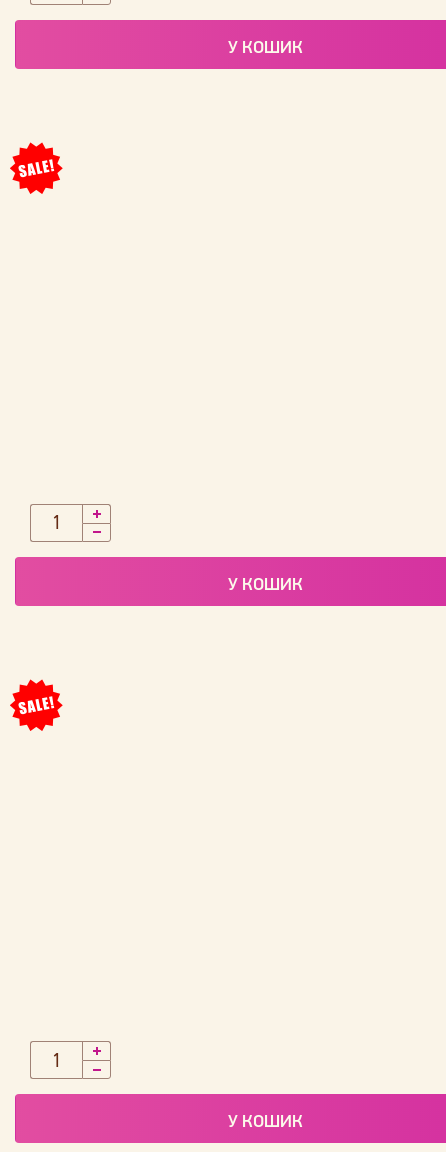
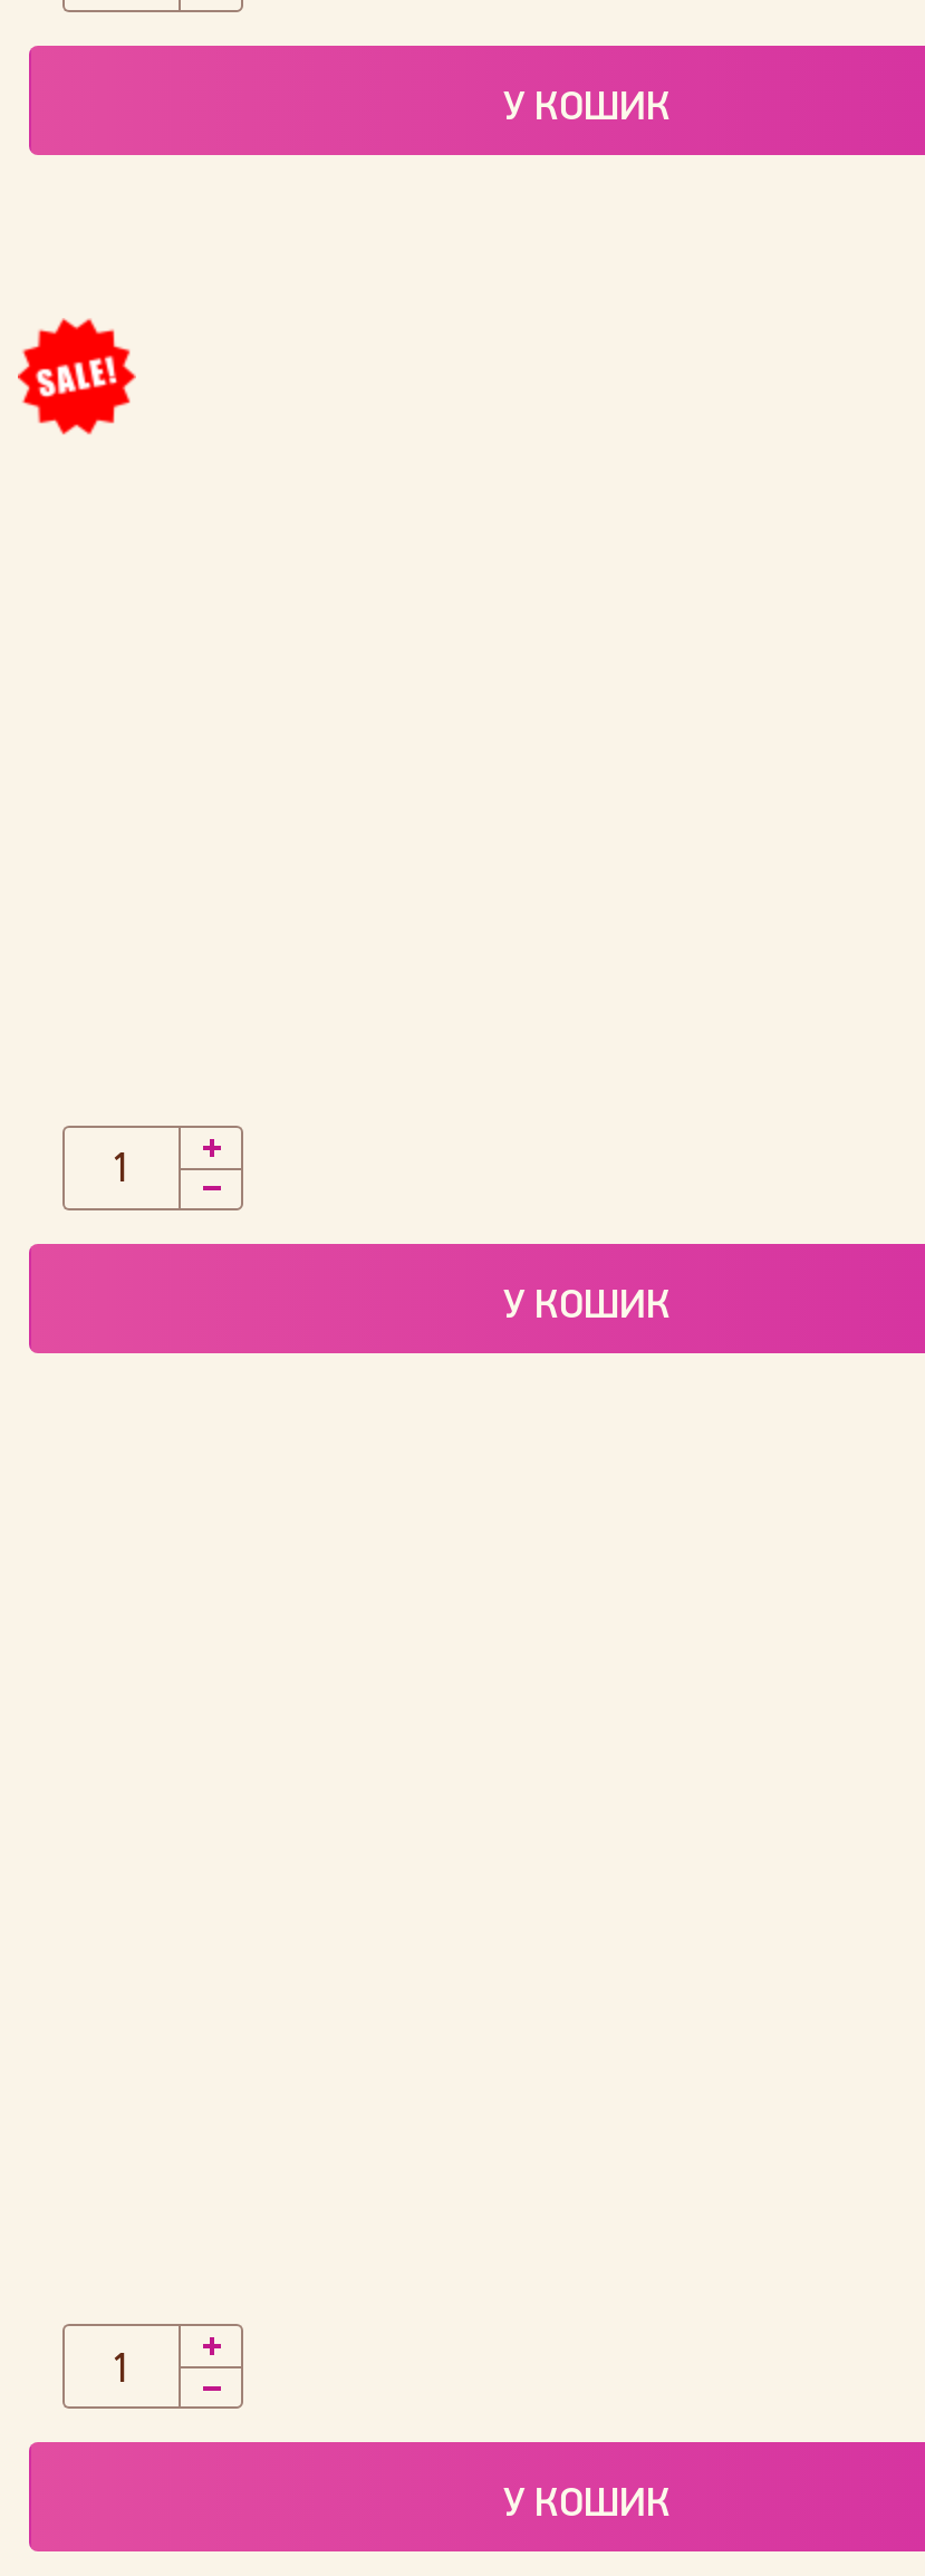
[9,679,63,732] [image] -> none

